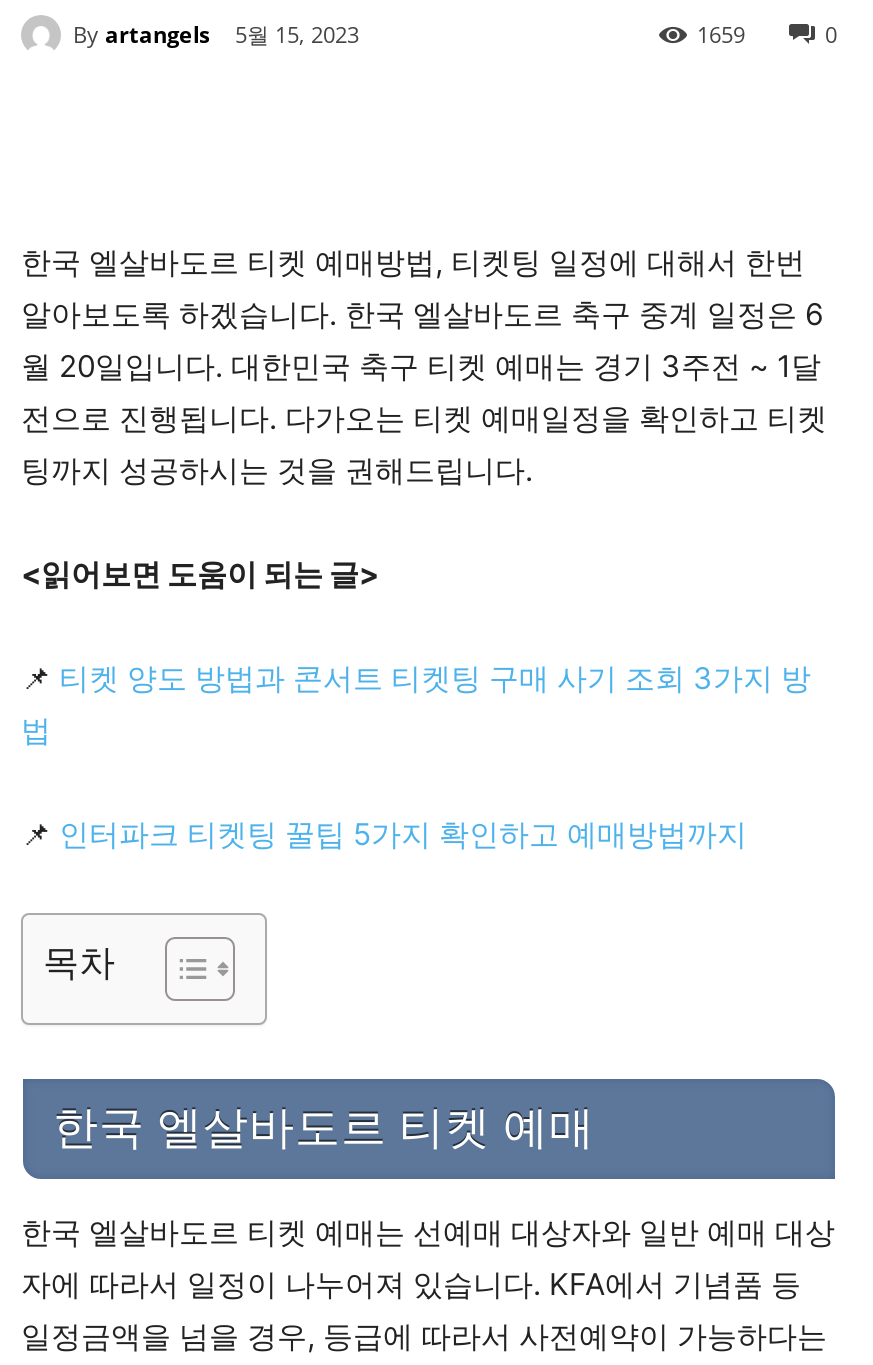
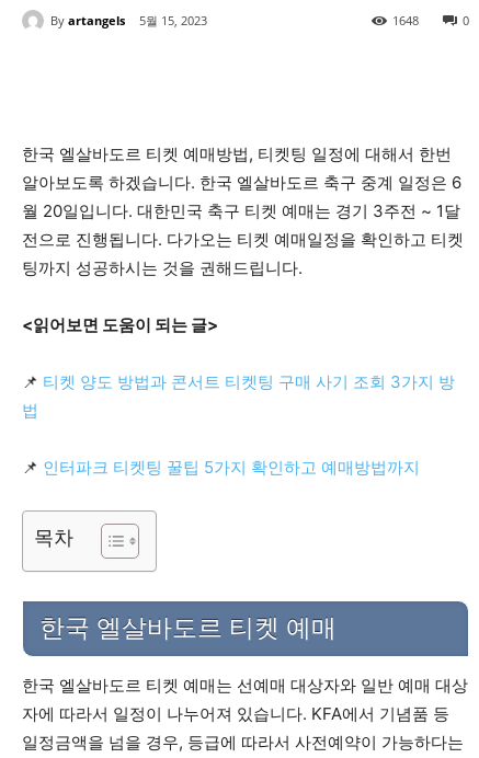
[697,19,745,49] 1659 -> [392,12,419,29] 1648

